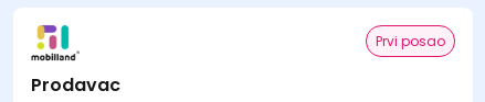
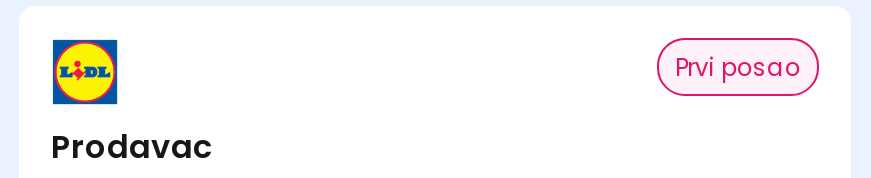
[30,24,81,61] [image] -> [51,38,137,106] [image]

